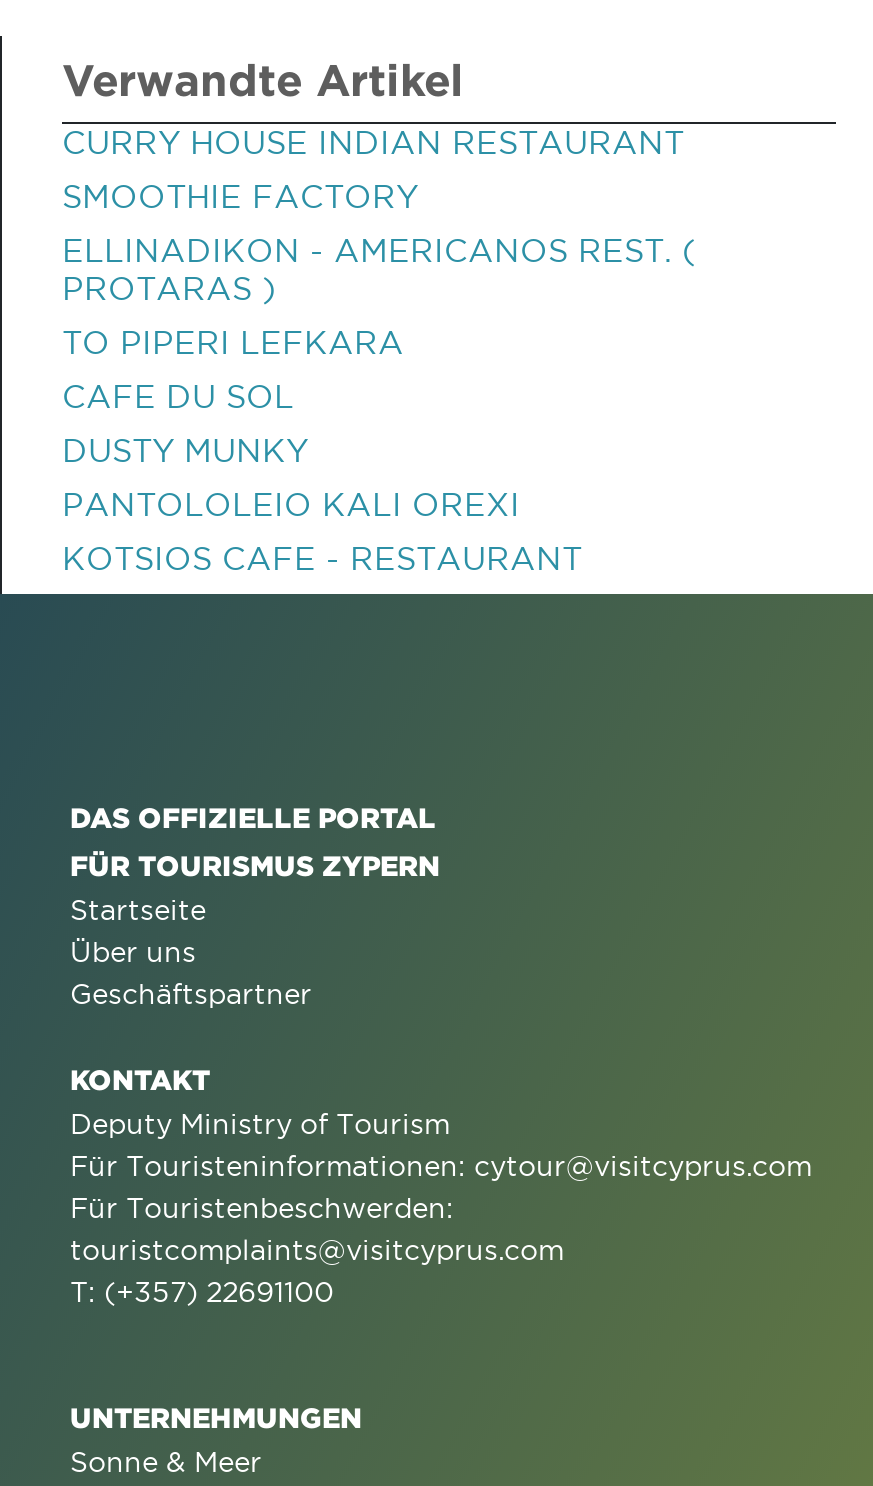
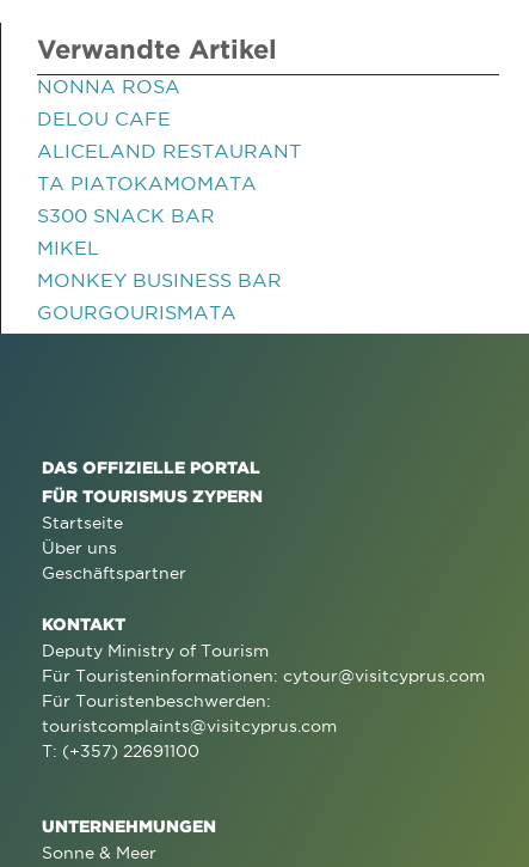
[62,124,684,160] CURRY HOUSE INDIAN RESTAURANT -> [37,75,180,97] NONNA ROSA
[62,178,418,214] SMOOTHIE FACTORY -> [37,108,171,129] DELOU CAFE
[62,232,696,306] ELLINADIKON - AMERICANOS REST. ( | PROTARAS ) -> [37,140,301,161] ALICELAND RESTAURANT
[62,324,404,360] TO PIPERI LEFKARA -> [37,172,257,194] TA PIATOKAMOMATA
[62,378,294,414] CAFE DU SOL -> [37,204,215,226] S300 SNACK BAR
[62,432,308,468] DUSTY MUNKY -> [37,237,99,258] MIKEL
[62,486,520,522] PANTOLOLEIO KALI OREXI -> [37,269,282,291] MONKEY BUSINESS BAR
[62,540,582,576] KOTSIOS CAFE - RESTAURANT -> [37,301,236,323] GOURGOURISMATA

